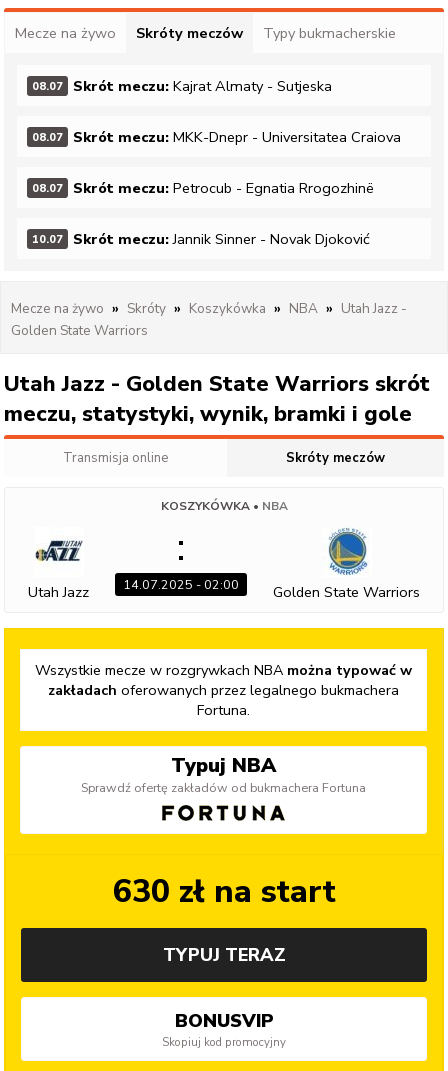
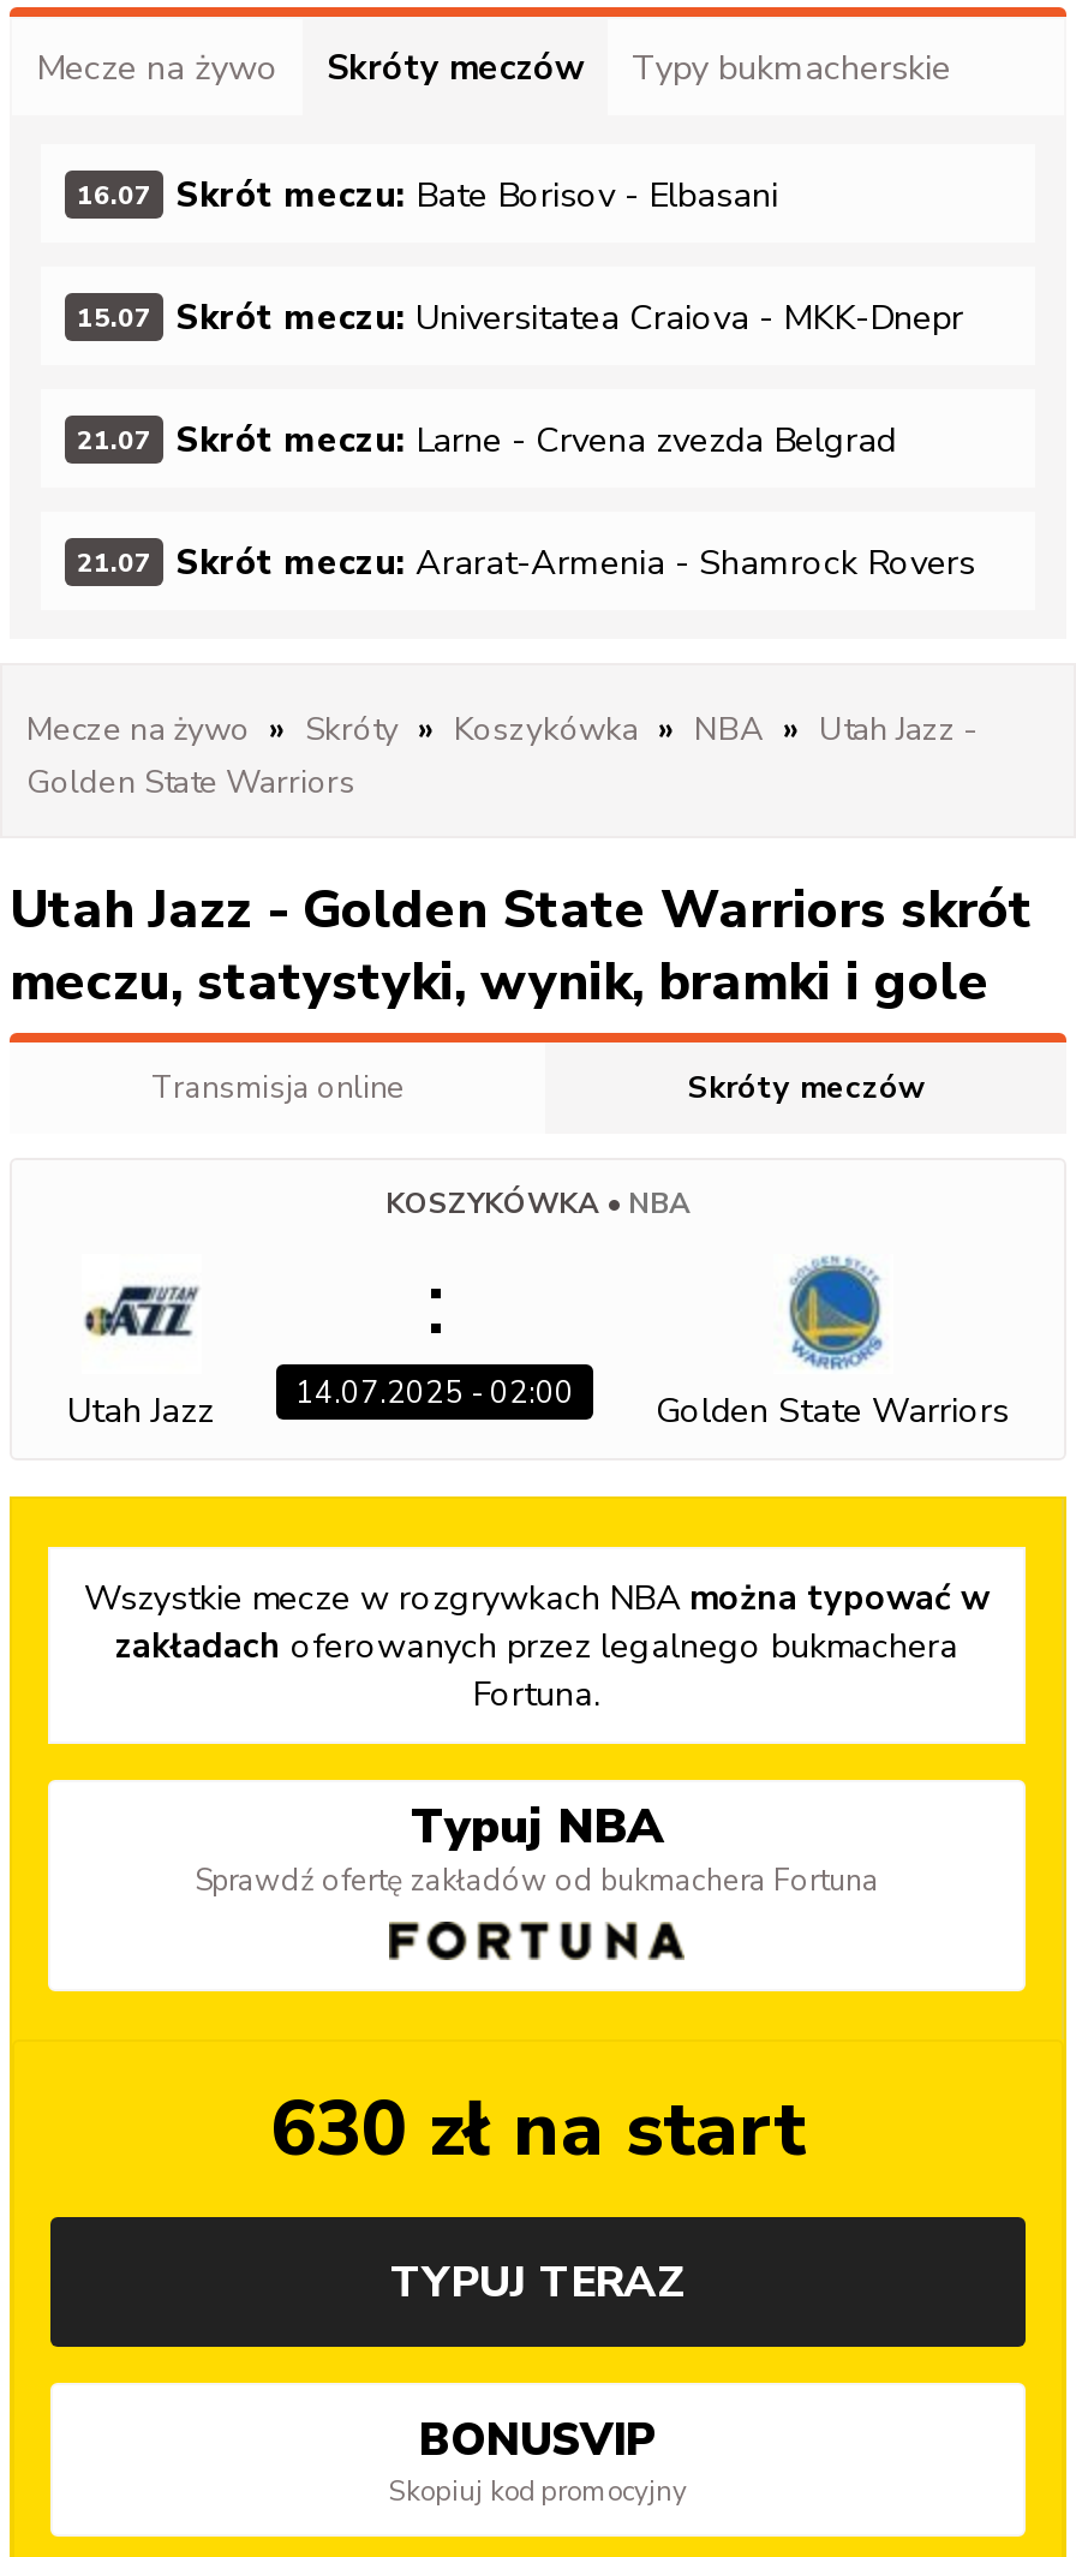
[32,76,332,96] 08.07 | Skrót meczu: Kajrat Almaty - Sutjeska -> [77,171,778,219] 16.07 | Skrót meczu: Bate Borisov - Elbasani
[32,127,401,147] 08.07 | Skrót meczu: MKK-Dnepr - Universitatea Craiova -> [77,293,963,341] 15.07 | Skrót meczu: Universitatea Craiova - MKK-Dnepr
[32,178,374,198] 08.07 | Skrót meczu: Petrocub - Egnatia Rrogozhinë -> [77,416,896,464] 21.07 | Skrót meczu: Larne - Crvena zvezda Belgrad
[32,229,370,249] 10.07 | Skrót meczu: Jannik Sinner - Novak Djoković -> [77,538,975,586] 21.07 | Skrót meczu: Ararat-Armenia - Shamrock Rovers

